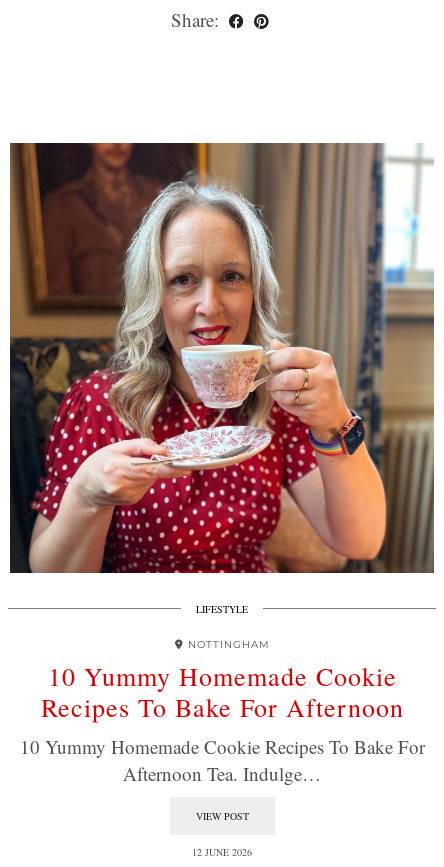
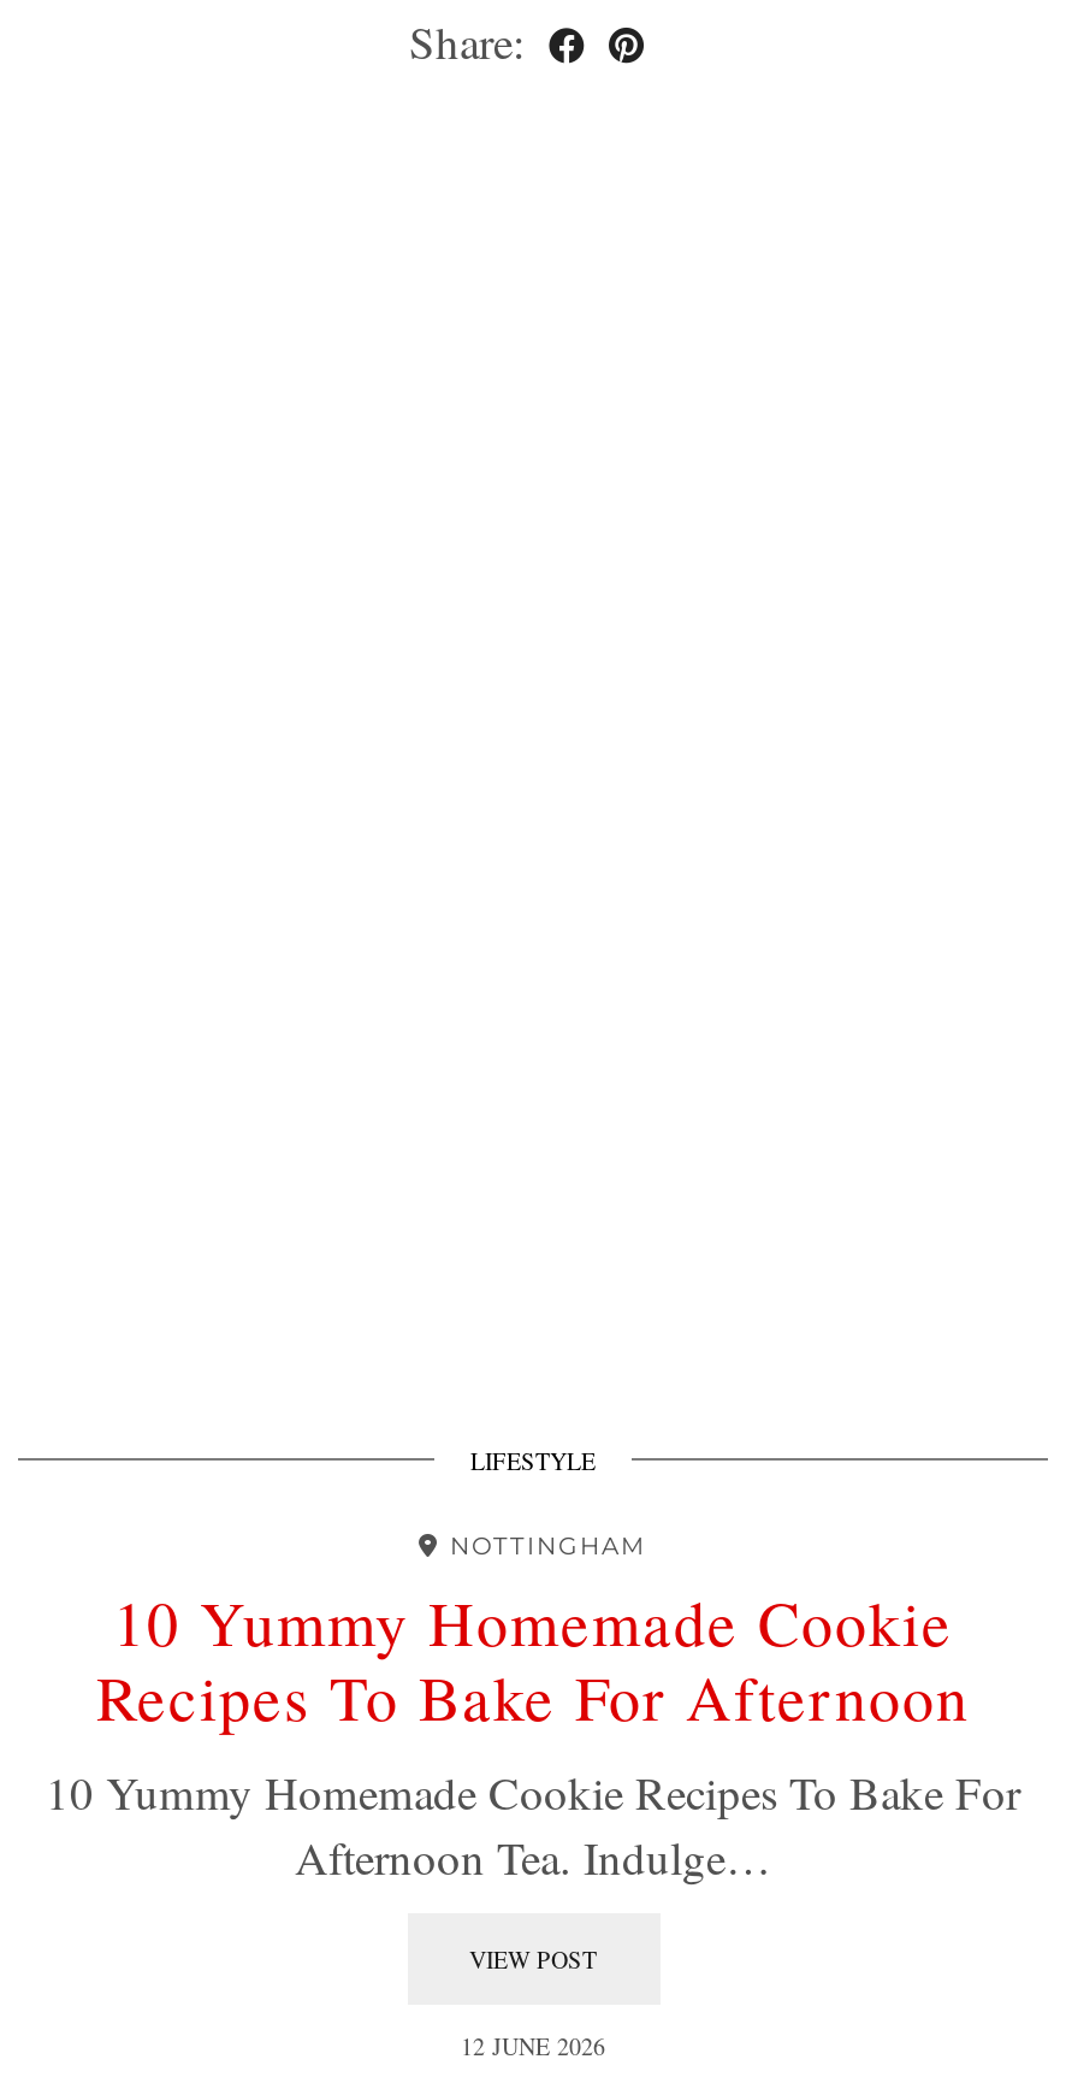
[9,142,435,574] [image] -> none

